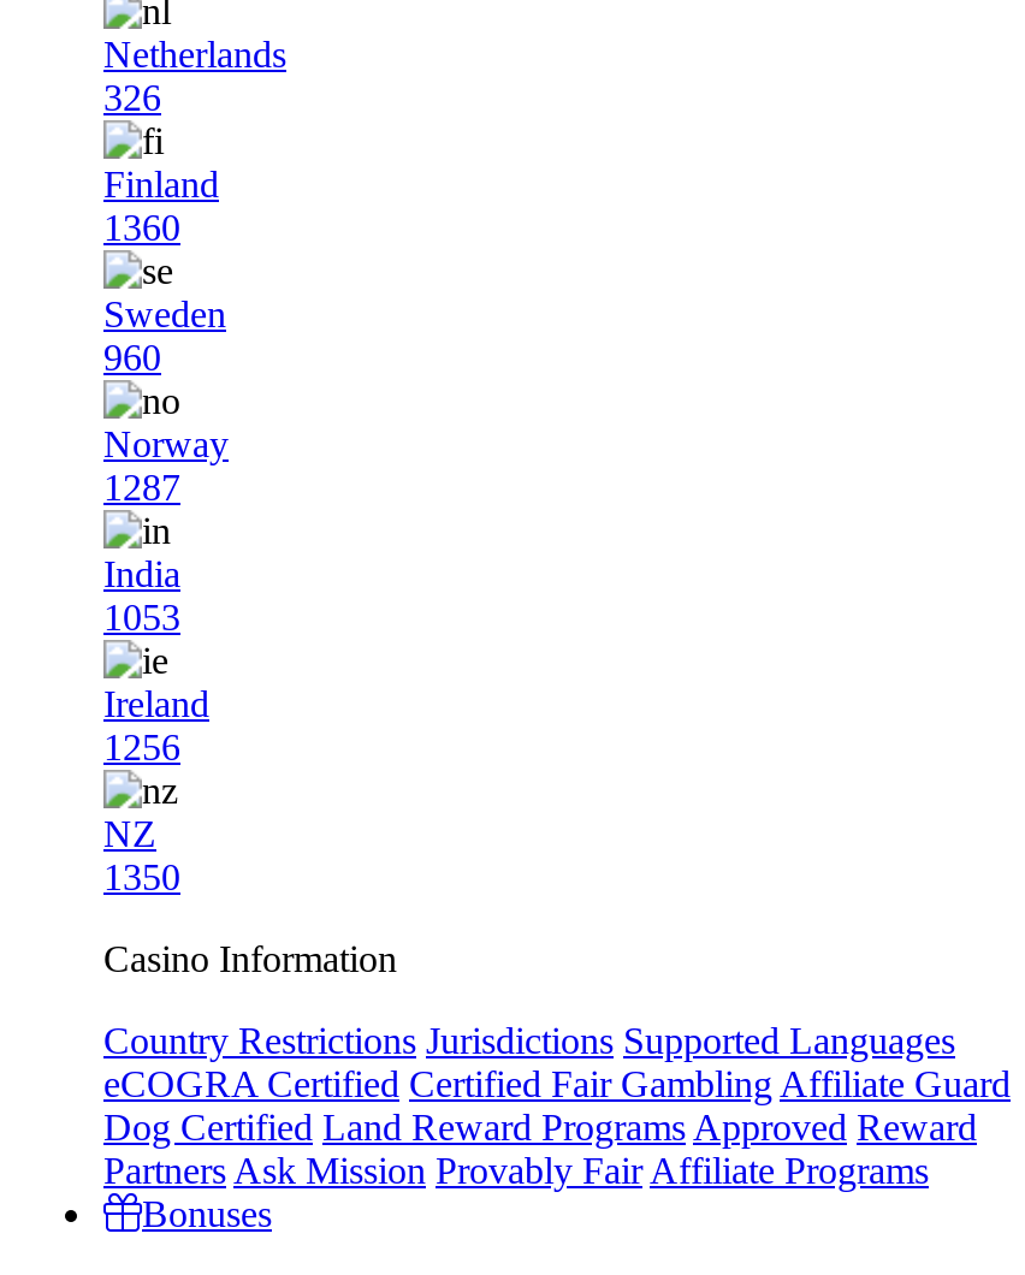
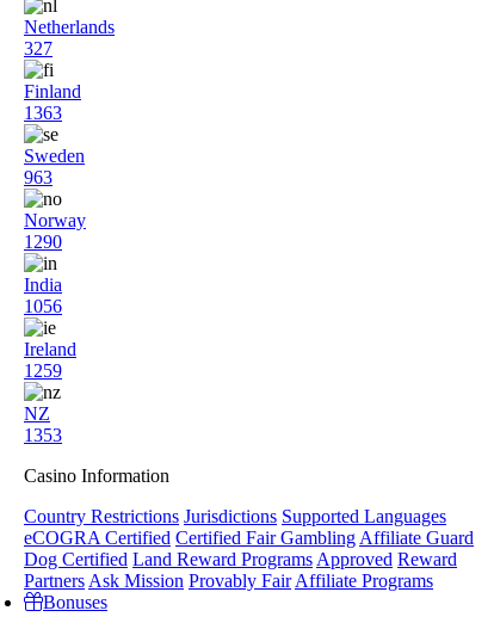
[103,78,161,119] 326 -> [24,39,53,59] 327
[103,208,180,249] 1360 -> [24,103,62,123] 1363
[103,338,161,378] 960 -> [24,167,53,188] 963
[103,467,180,508] 1287 -> [24,232,62,252] 1290
[103,597,180,638] 1053 -> [24,296,62,317] 1056
[103,727,180,768] 1256 -> [24,361,62,381] 1259
[103,857,180,898] 1350 -> [24,425,62,446] 1353

